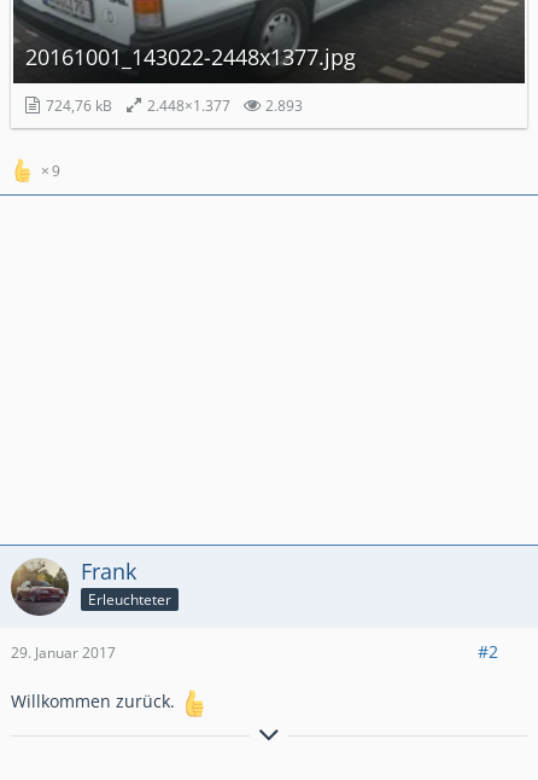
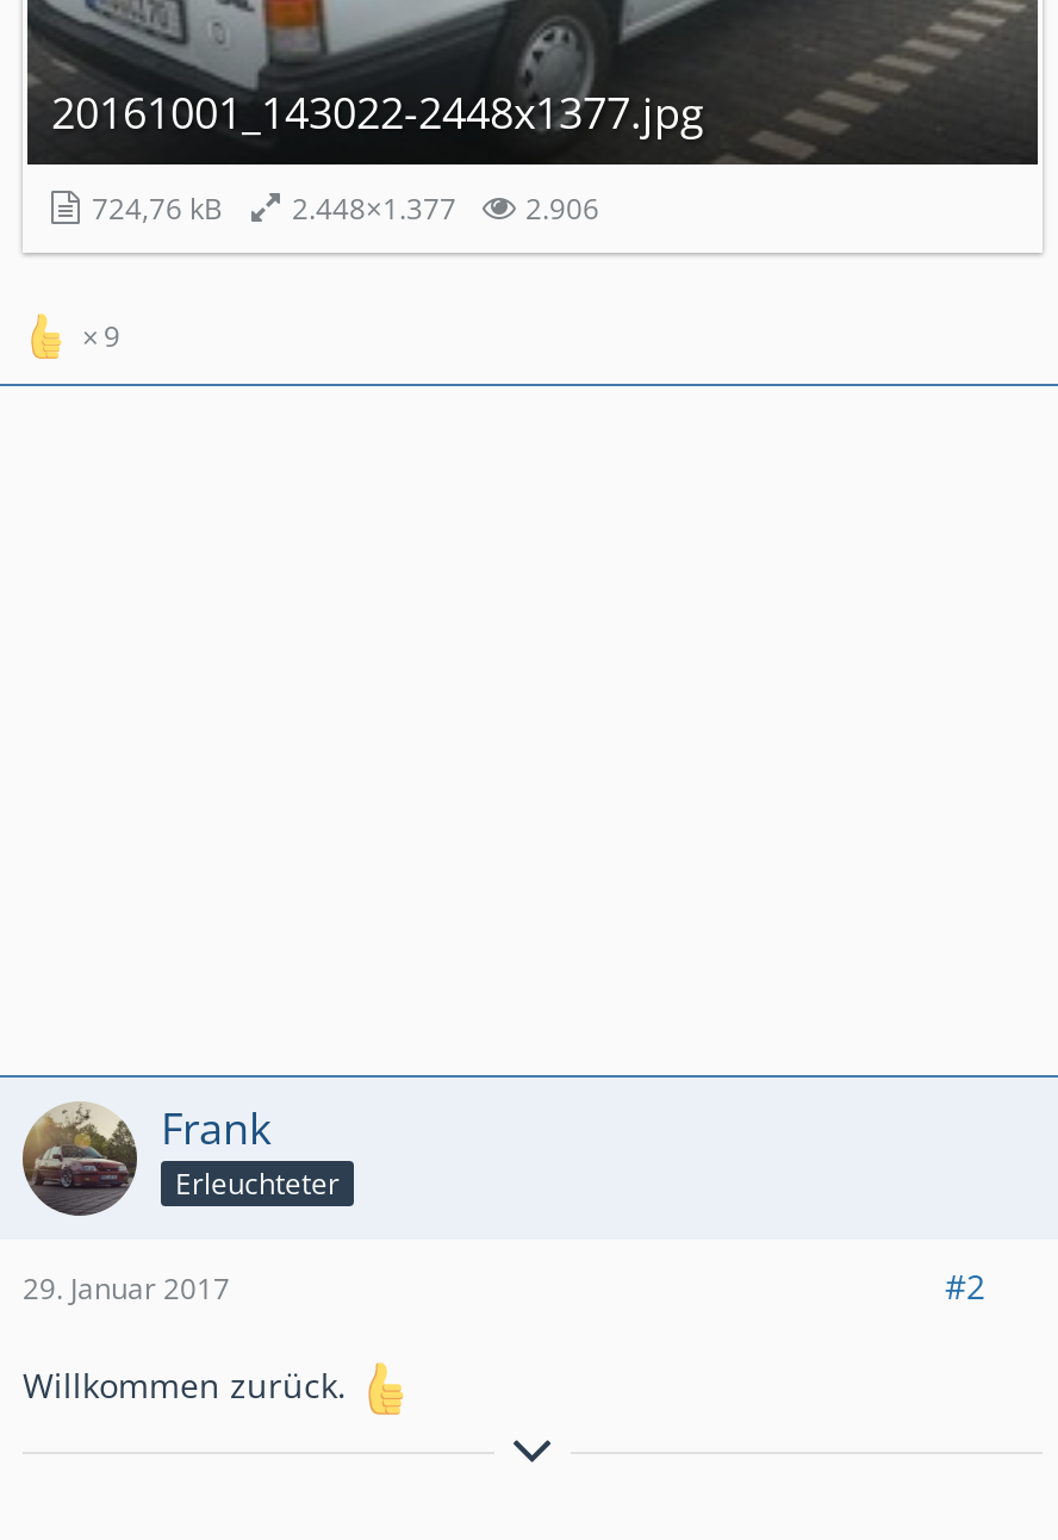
[42,95,303,116] 724,76 kB 2.448×1.377 2.893 -> [85,188,599,229] 724,76 kB 2.448×1.377 2.906

